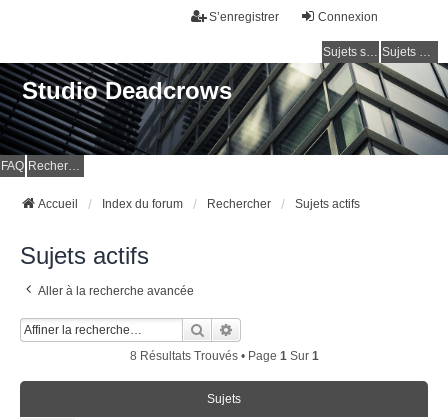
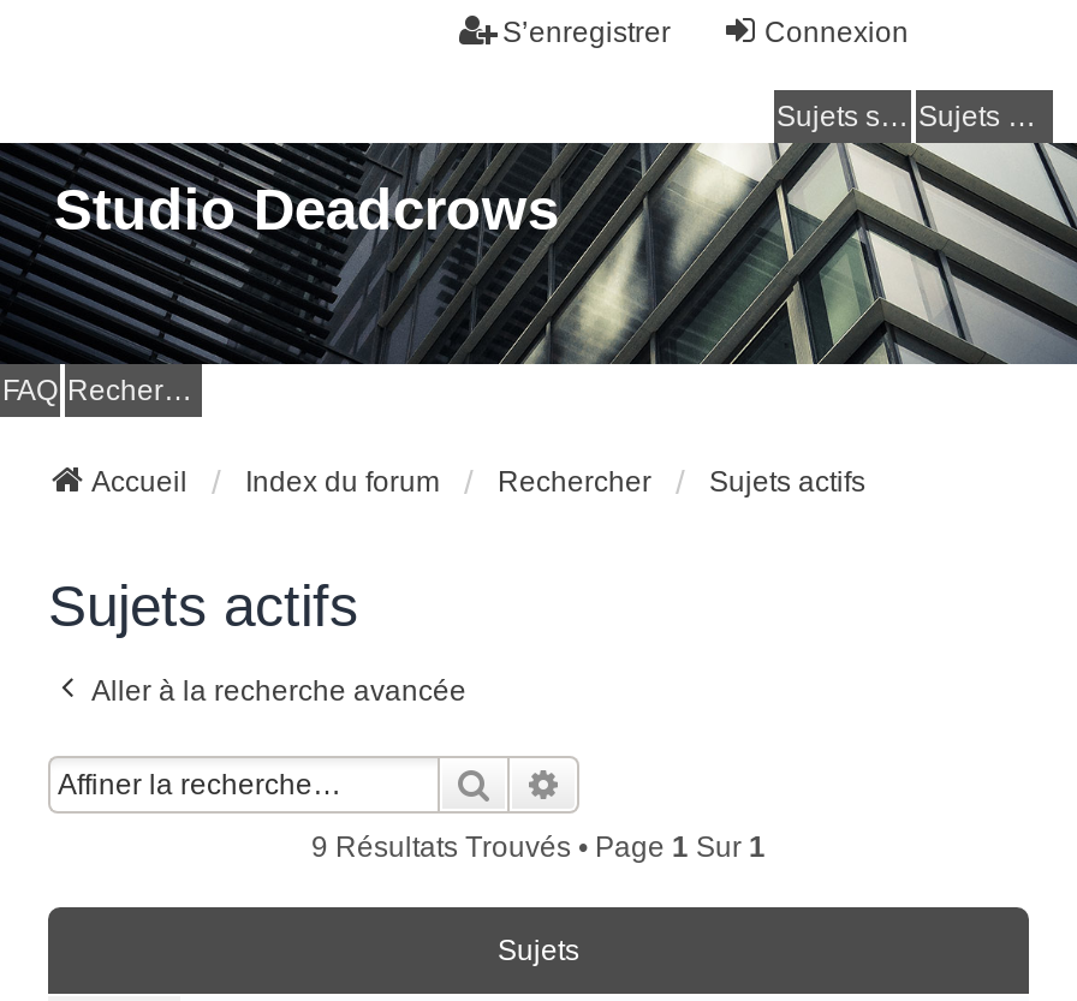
[129,349,318,363] 8 Résultats Trouvés • Page 1 Sur 1 -> [311,830,766,864] 9 Résultats Trouvés • Page 1 Sur 1

